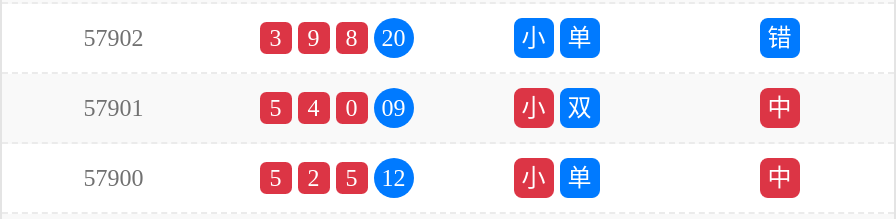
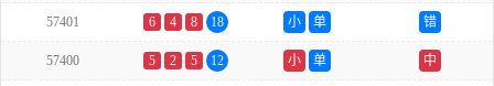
[84,24,320,52] 57902 | 3 | 9 -> [46,14,176,30] 57401 | 6 | 4
[382,24,406,52] 20 -> [210,14,224,30] 18
[84,94,792,192] 57901 | 5 | 4 | 0 | 09 | 小 | 双 | 中 | 57900 -> [46,53,79,68] 57400

